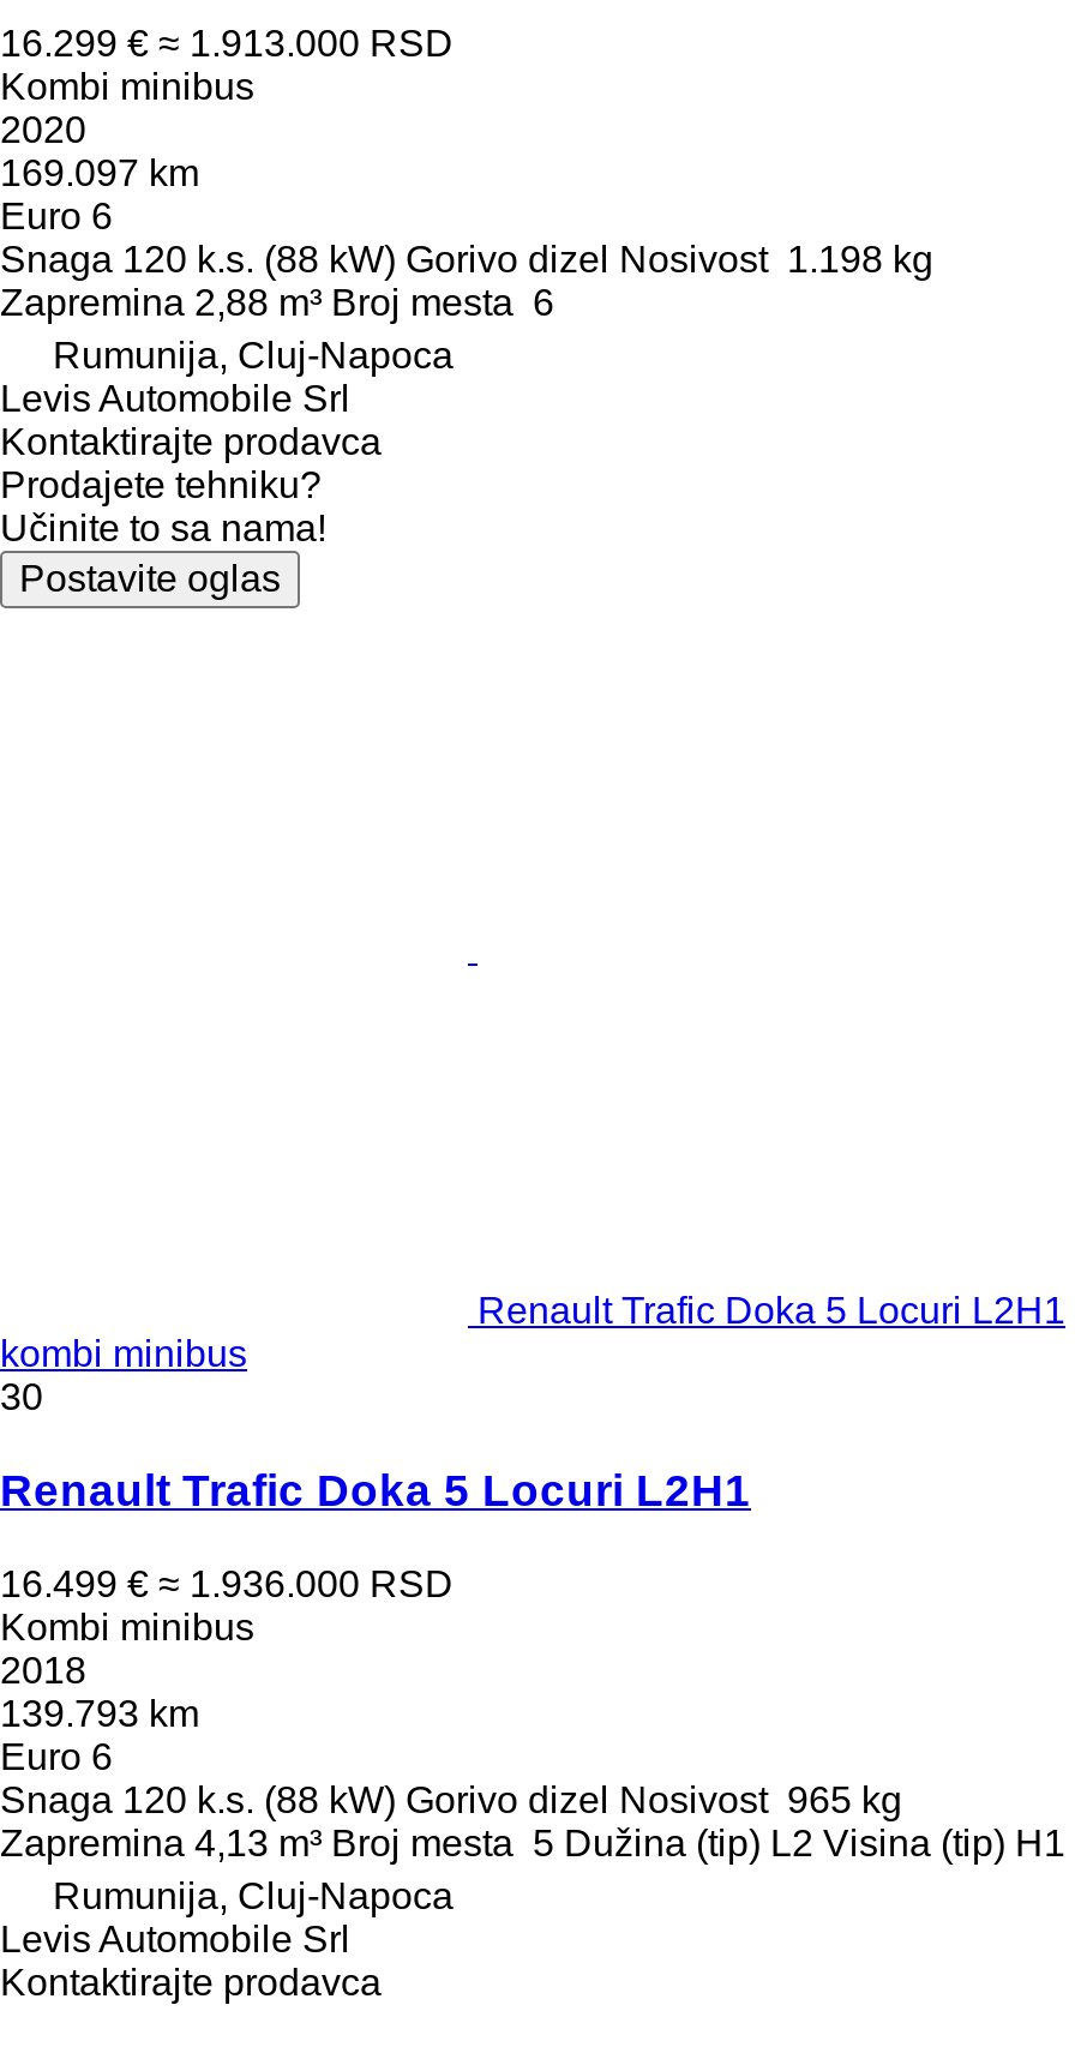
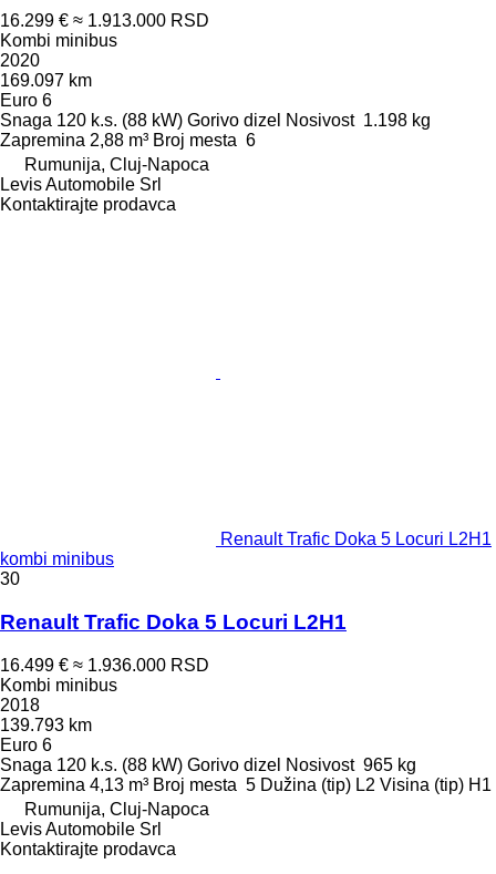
[0,465,326,599] Prodajete tehniku? | Učinite to sa nama! | Postavite oglas -> none

